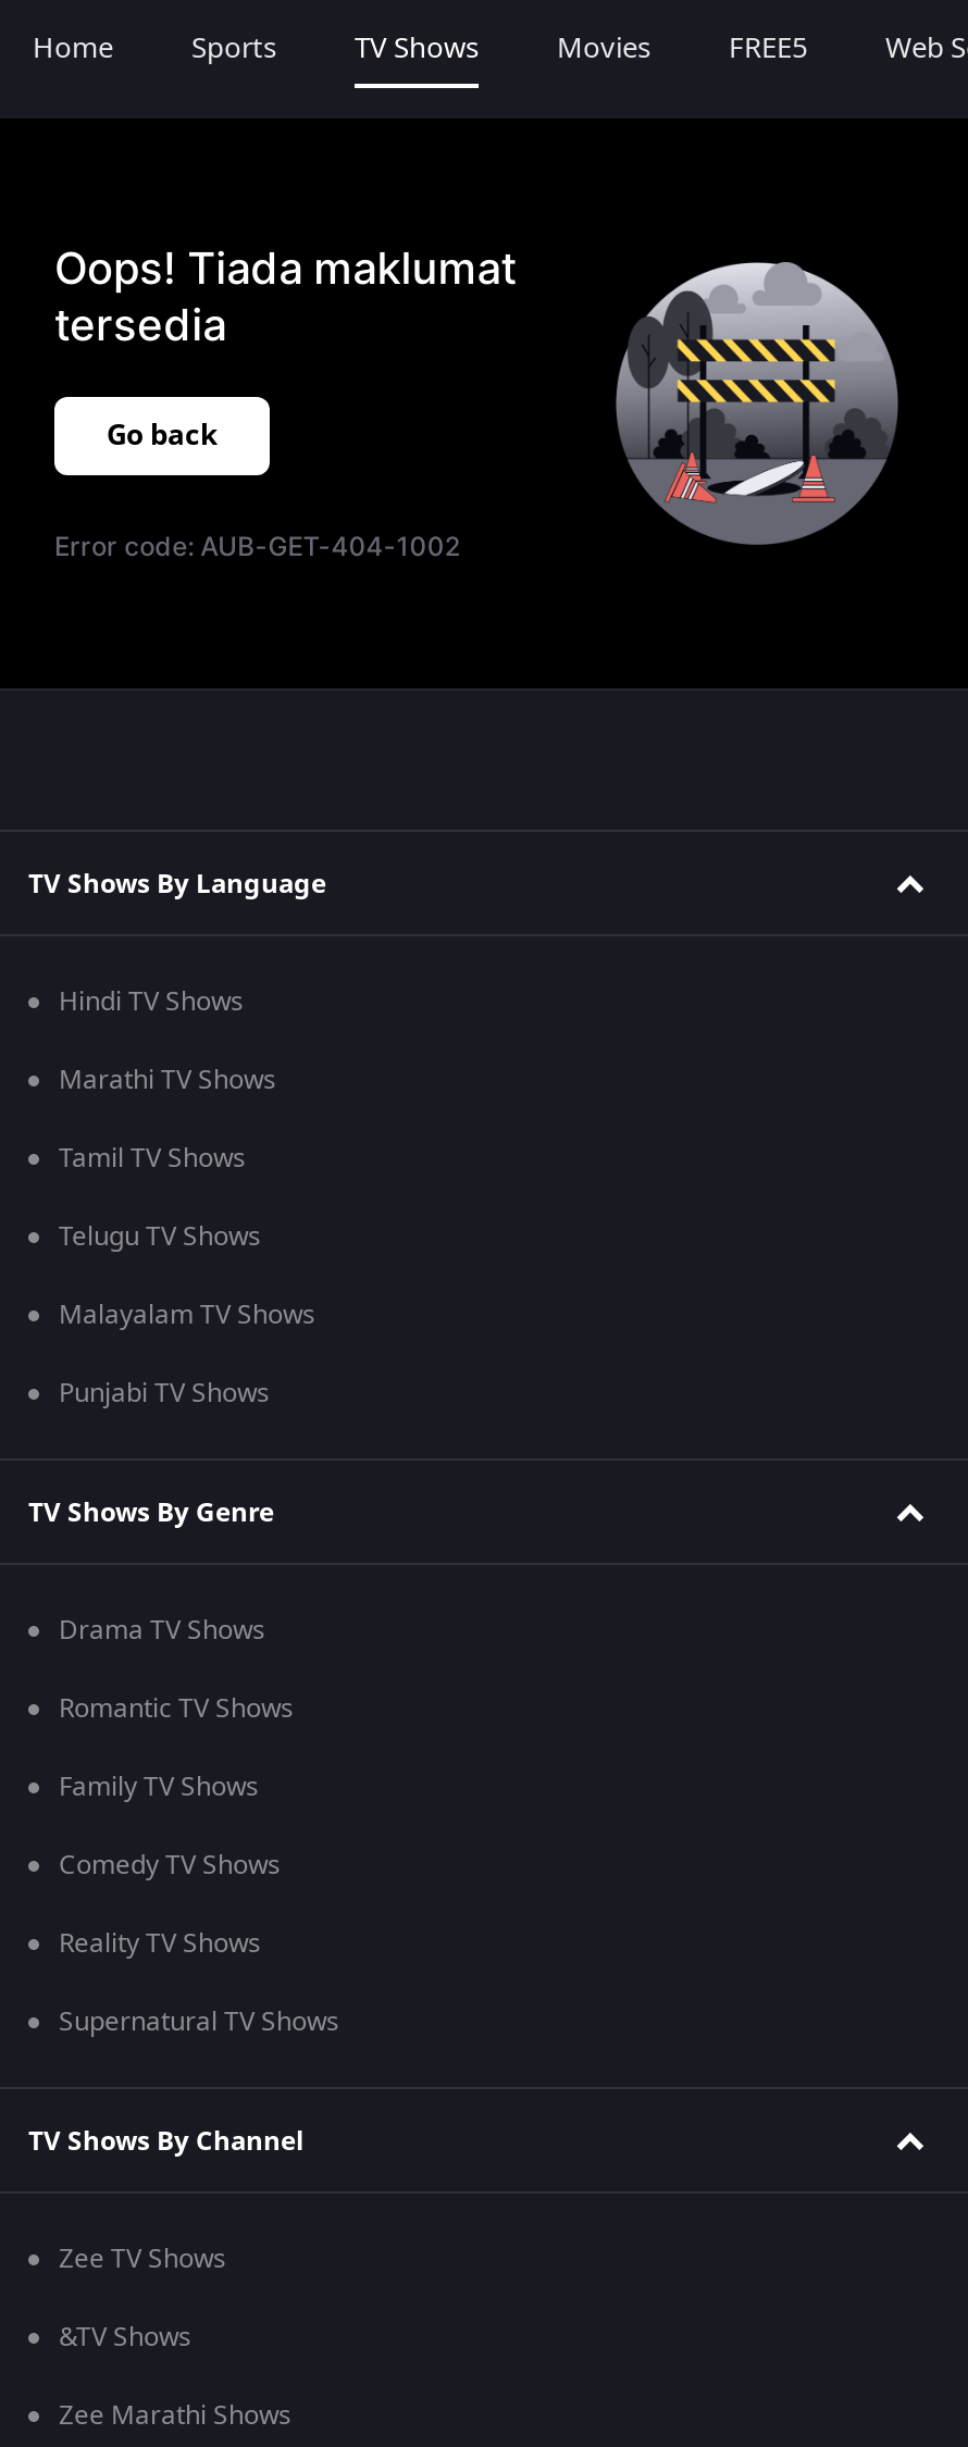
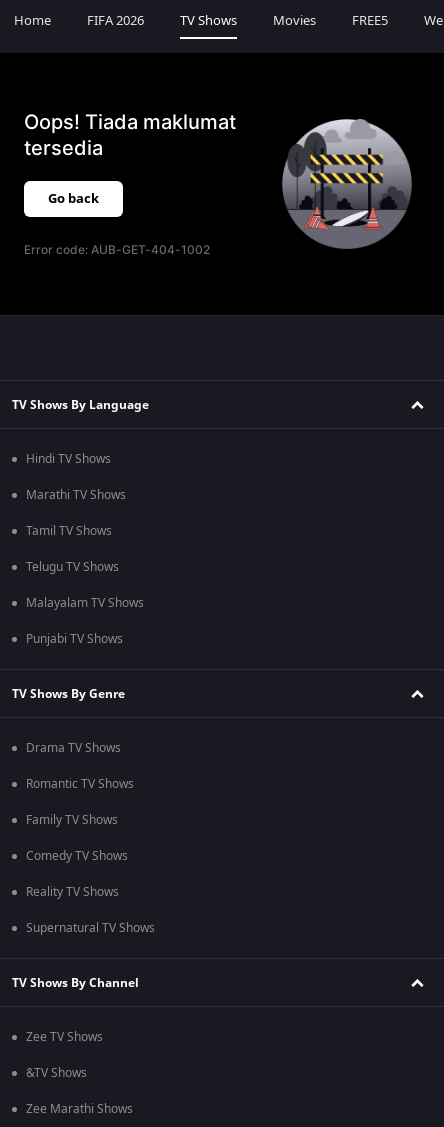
[191,27,276,69] Sports -> [87,11,144,30] FIFA 2026

